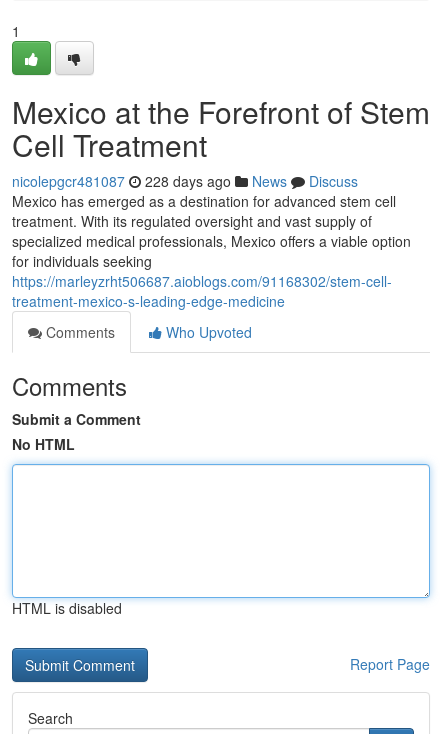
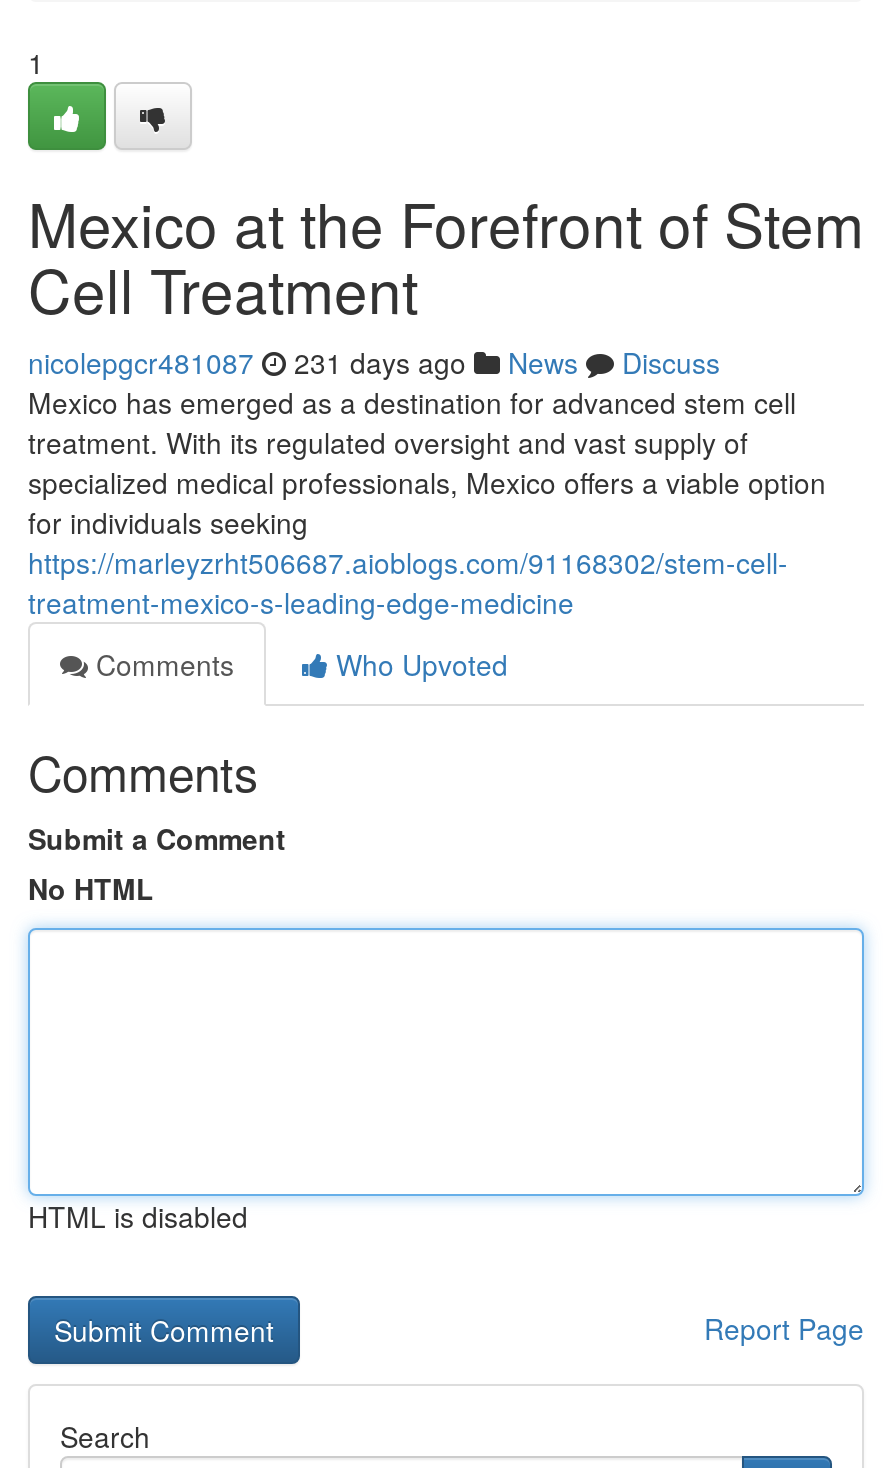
[12,171,358,191] nicolepgcr481087 228 days ago News Discuss -> [28,342,720,382] nicolepgcr481087 231 days ago News Discuss

